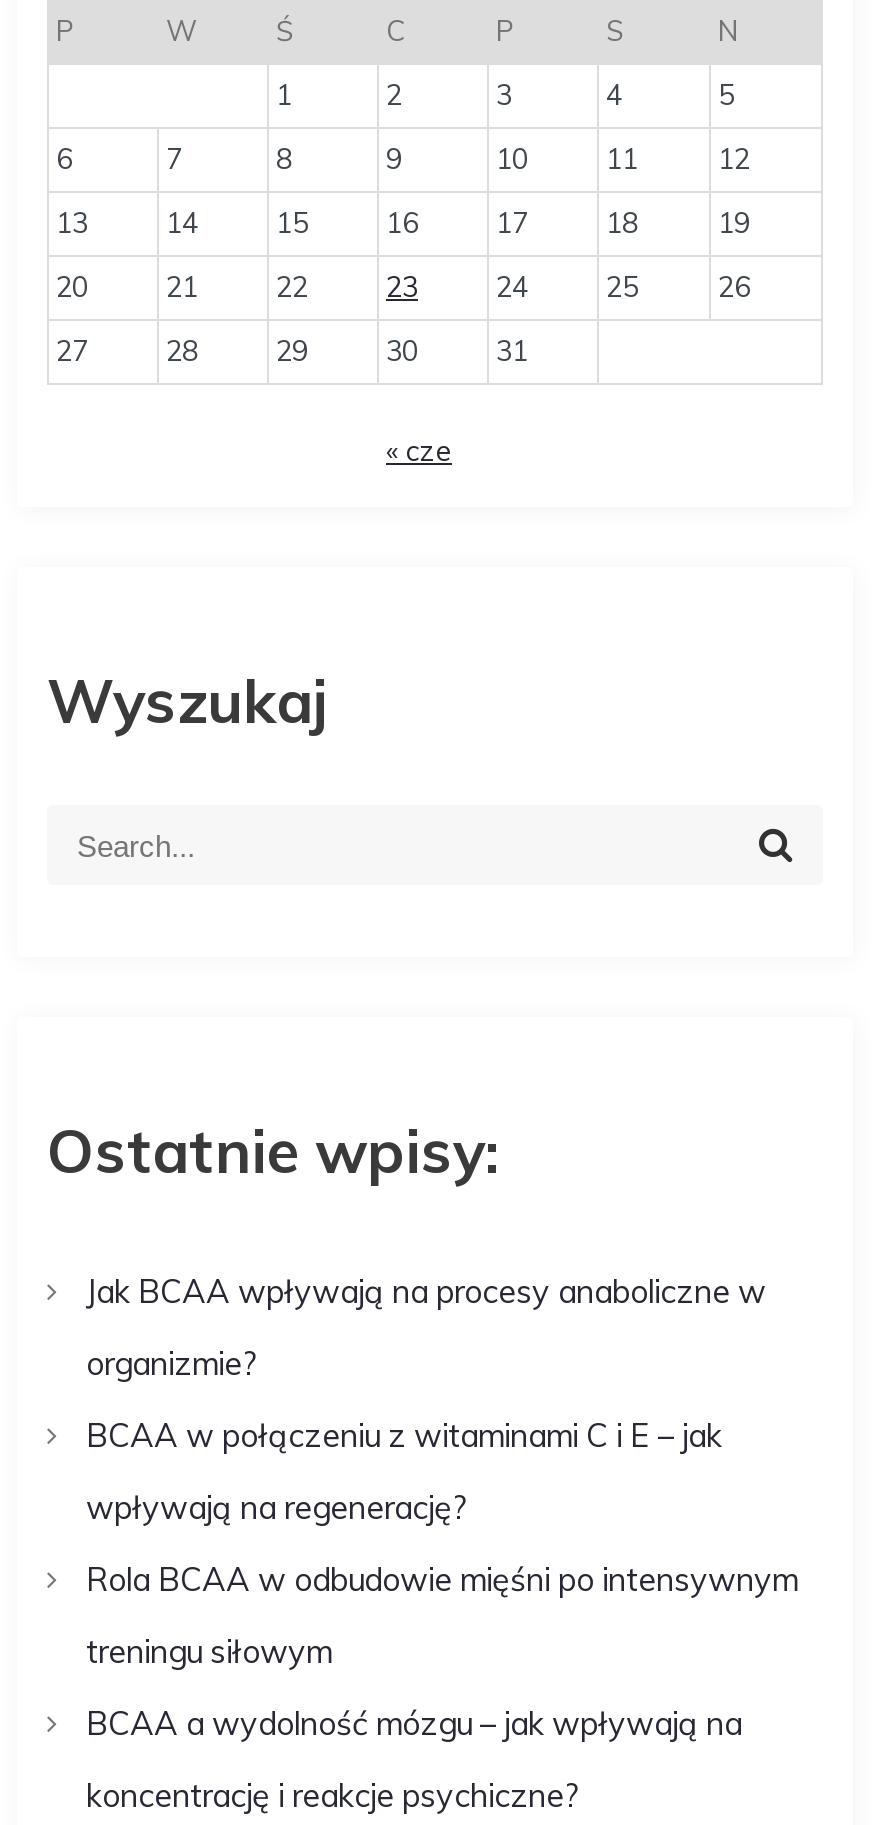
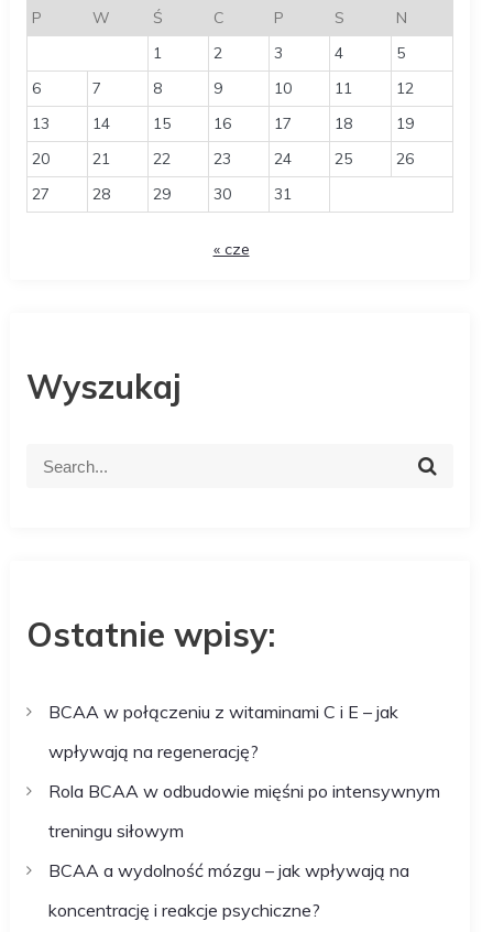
[86,1271,766,1383] Jak BCAA wpływają na procesy anaboliczne w | organizmie? -> none

